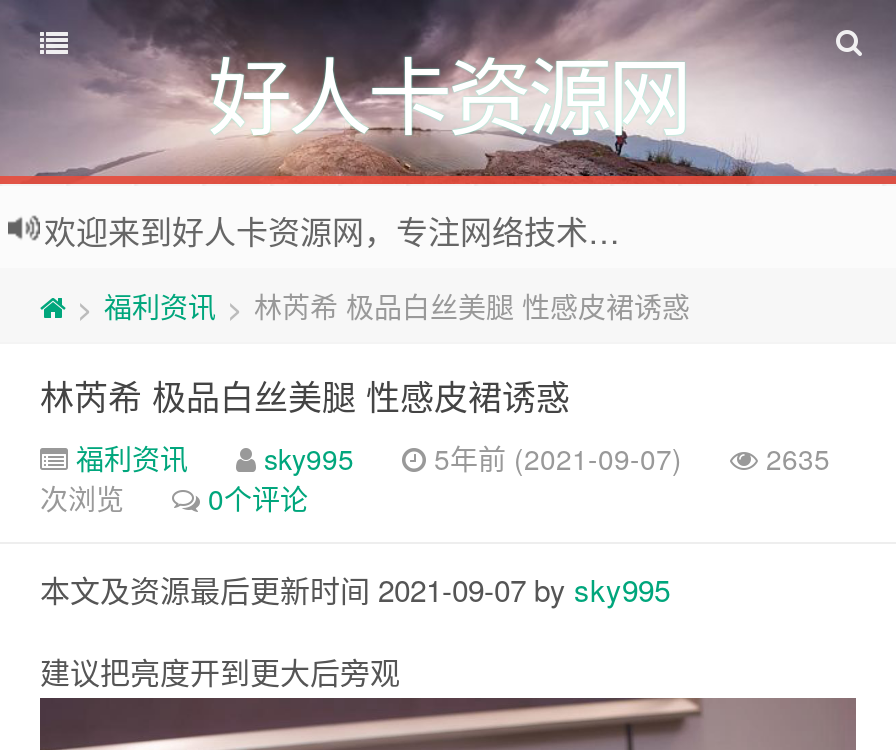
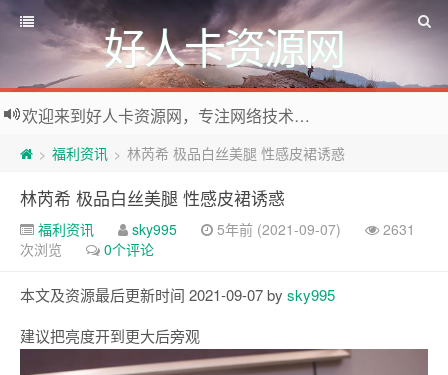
[68,438,830,478] 福利资讯 sky995 5年前 (2021-09-07) 2635 -> [34,219,415,239] 福利资讯 sky995 5年前 (2021-09-07) 2631

